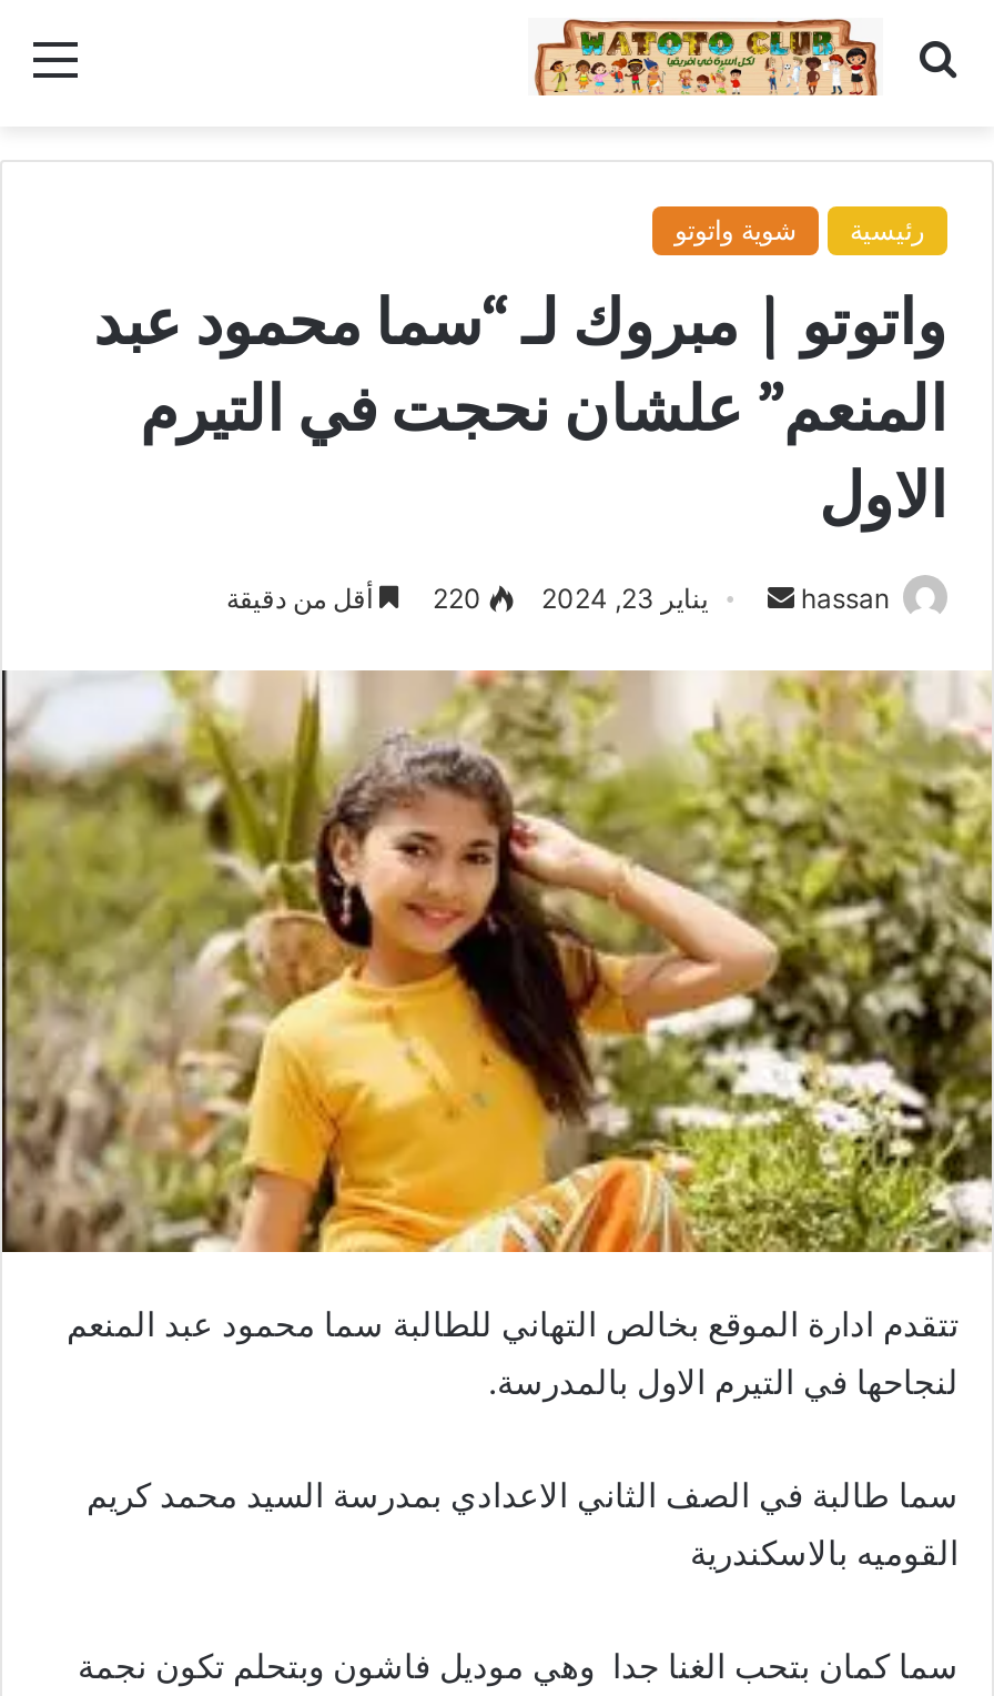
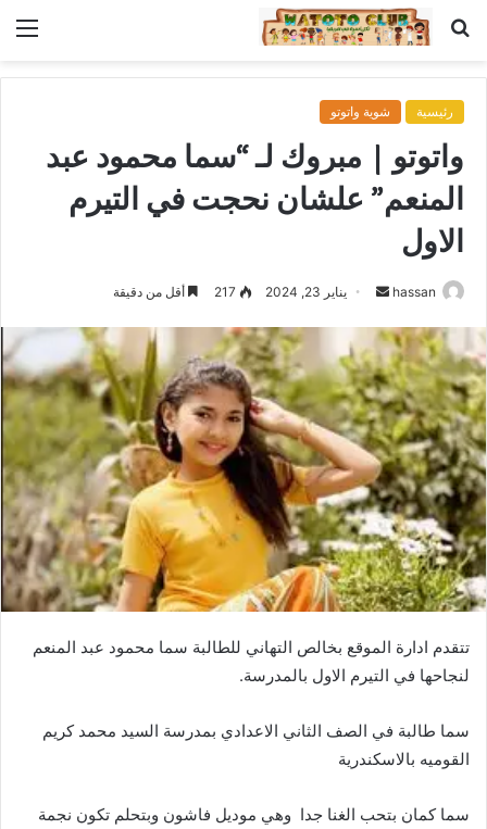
[433,583,481,616] 220 -> [214,284,236,300] 217

